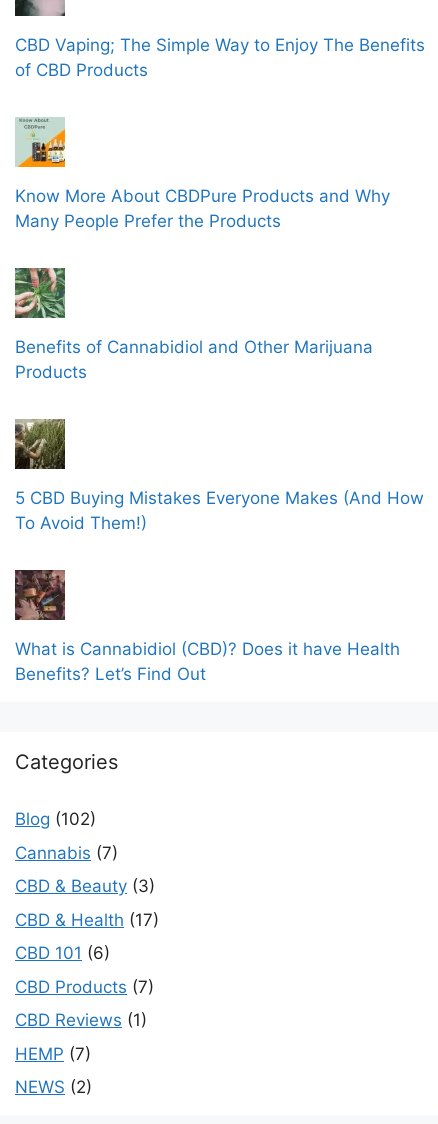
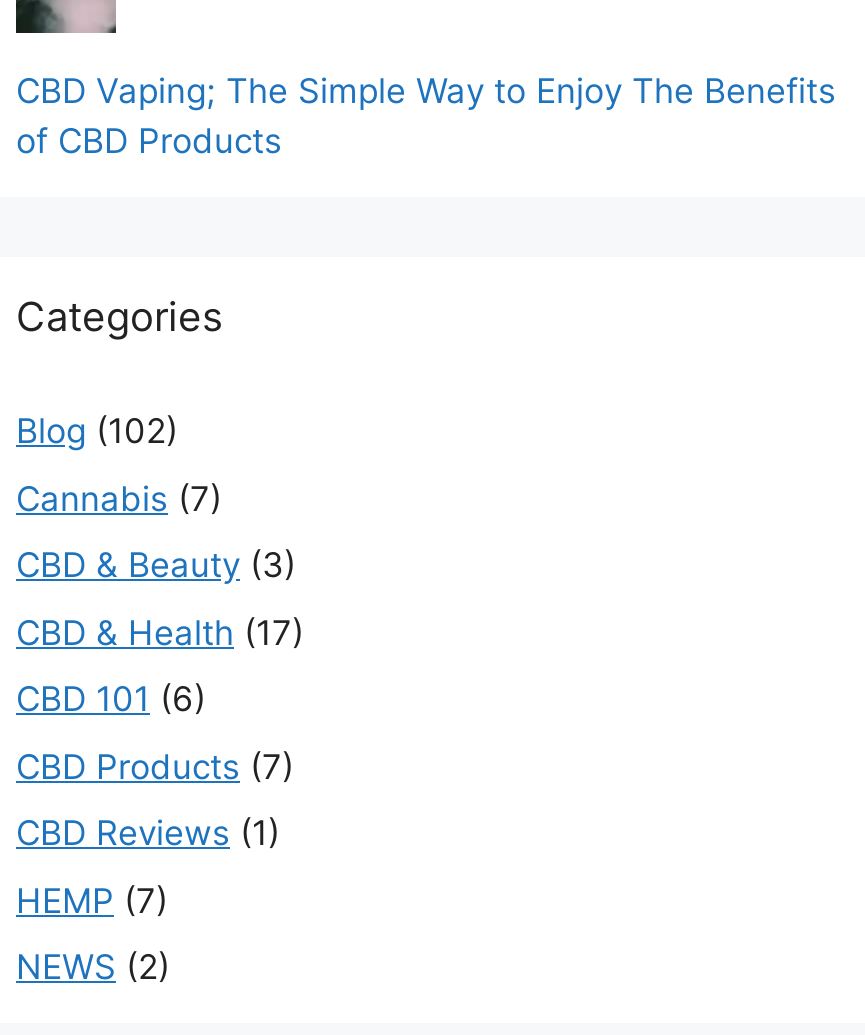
[15,117,390,231] [image] | Know More About CBDPure Products and Why | Many People Prefer the Products -> none
[14,267,373,382] [image] | Benefits of Cannabidiol and Other Marijuana | Products -> none
[14,406,424,533] [image] | 5 CBD Buying Mistakes Everyone Makes (And How | To Avoid Them!) -> none
[14,569,400,684] [image] | What is Cannabidiol (CBD)? Does it have Health | Benefits? Let’s Find Out -> none

